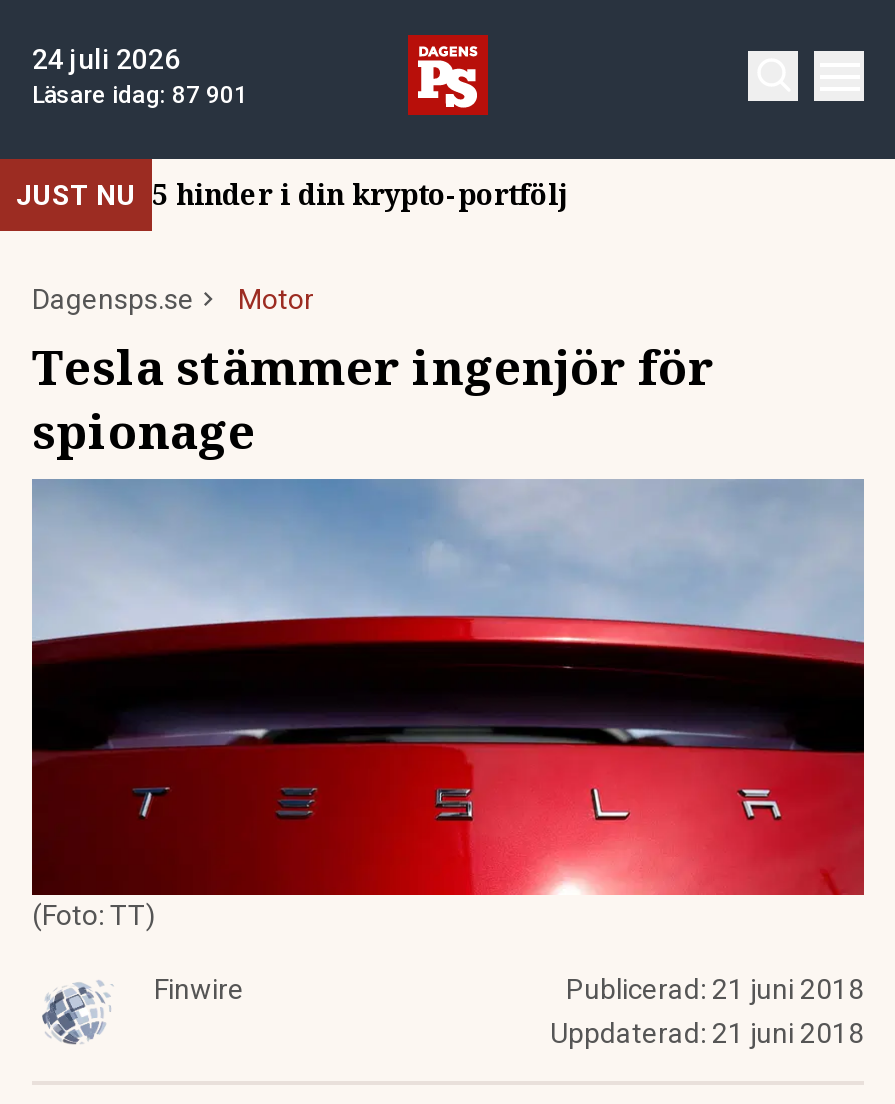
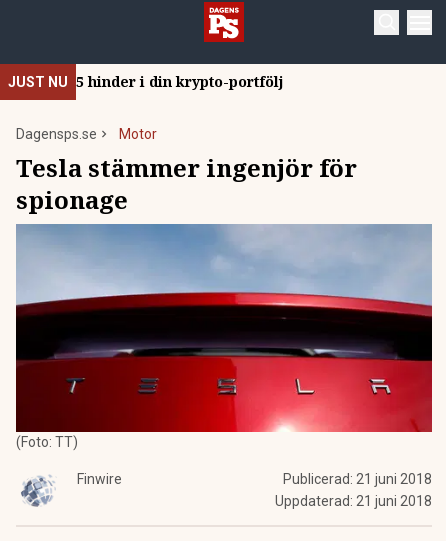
[32,43,248,109] 24 juli 2026 | Läsare idag: 87 901 -> none

